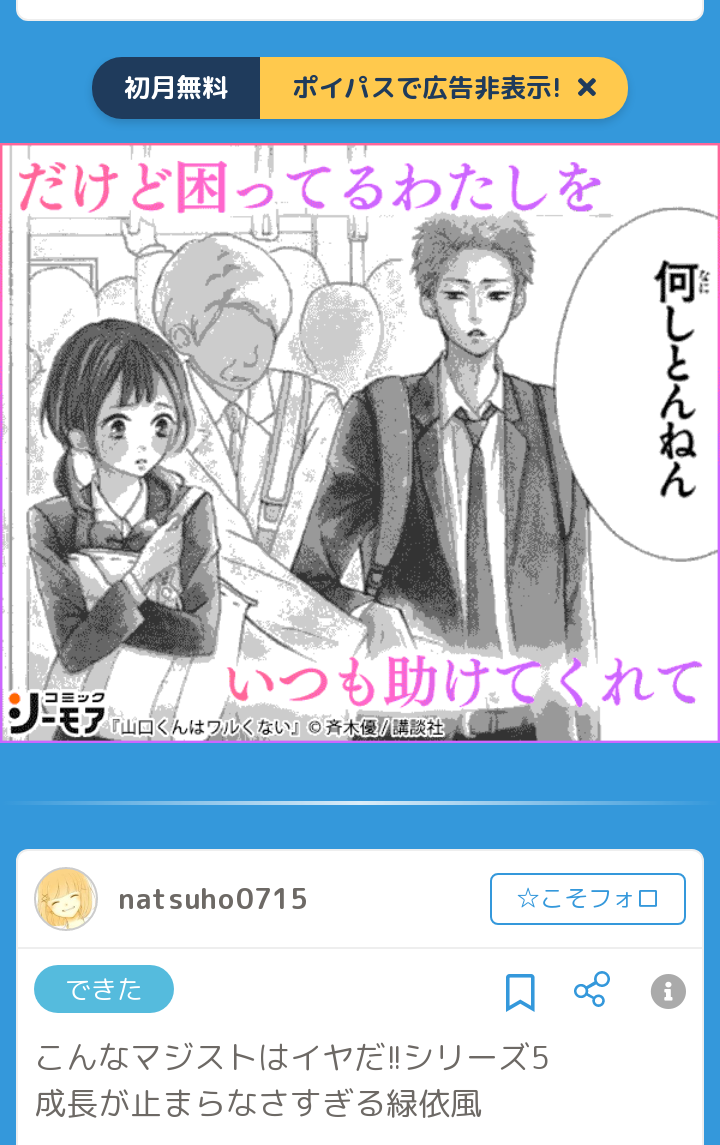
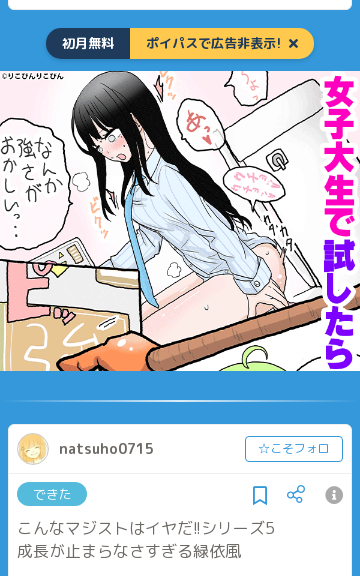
[6,141,714,745] [image] -> [3,70,357,372] [image]

